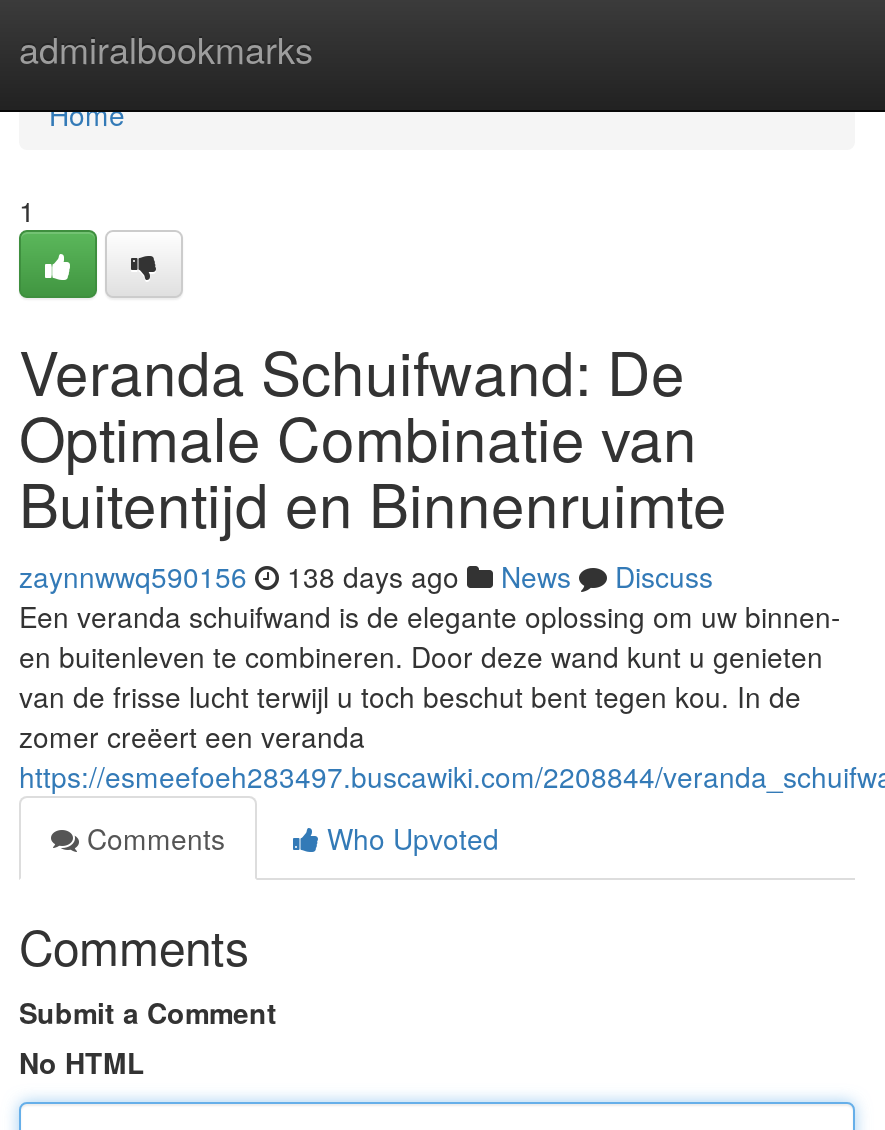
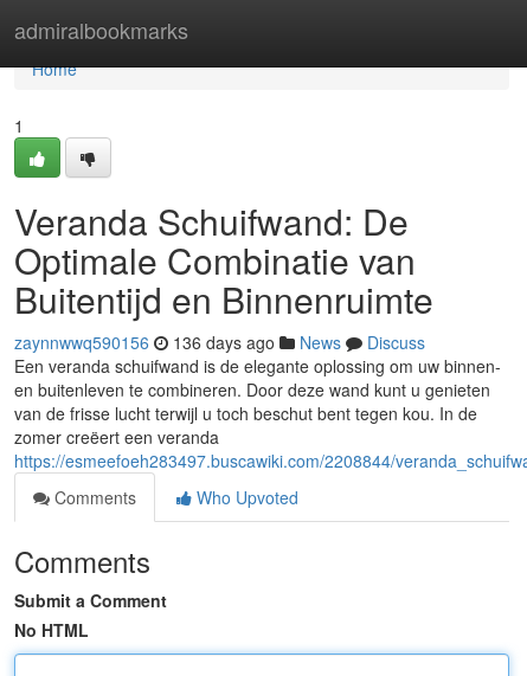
[19,556,713,596] zaynnwwq590156 138 days ago News Discuss -> [14,330,425,354] zaynnwwq590156 136 days ago News Discuss

